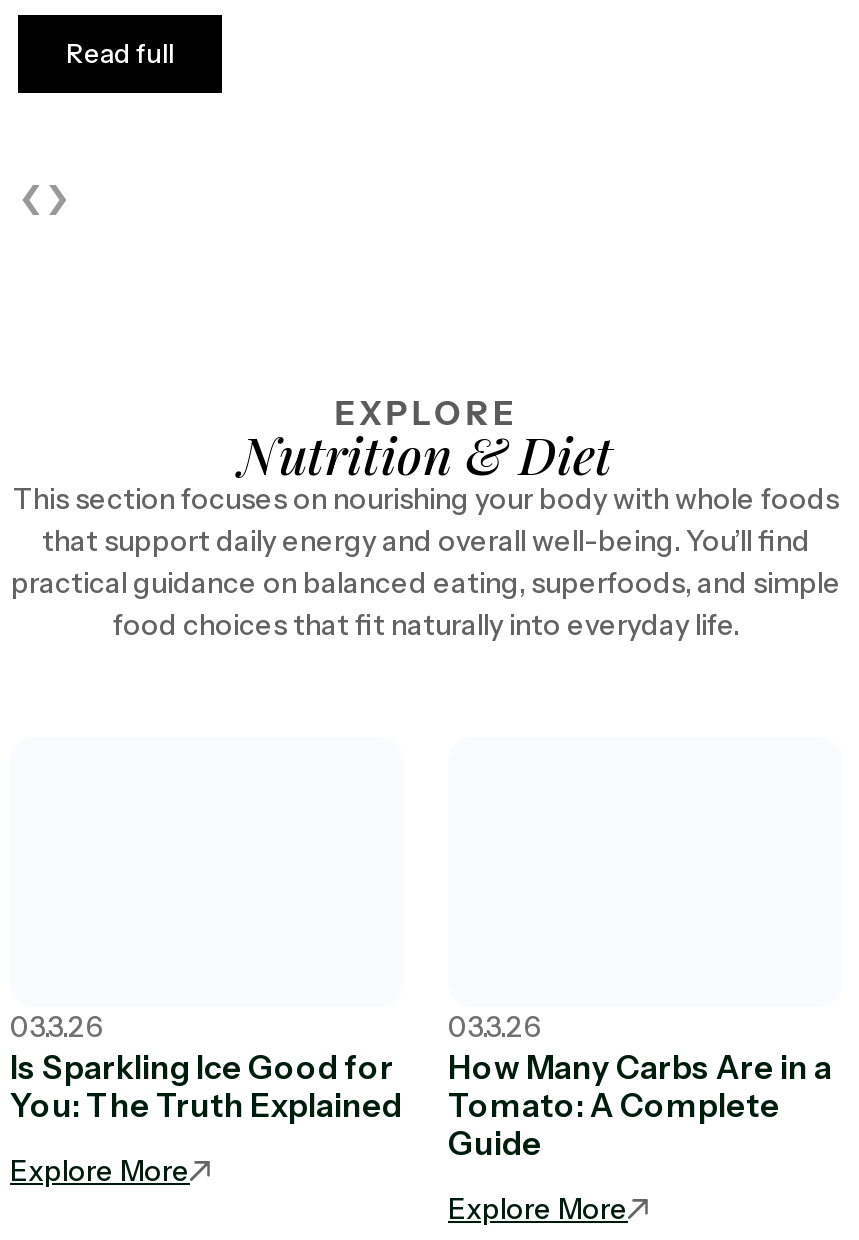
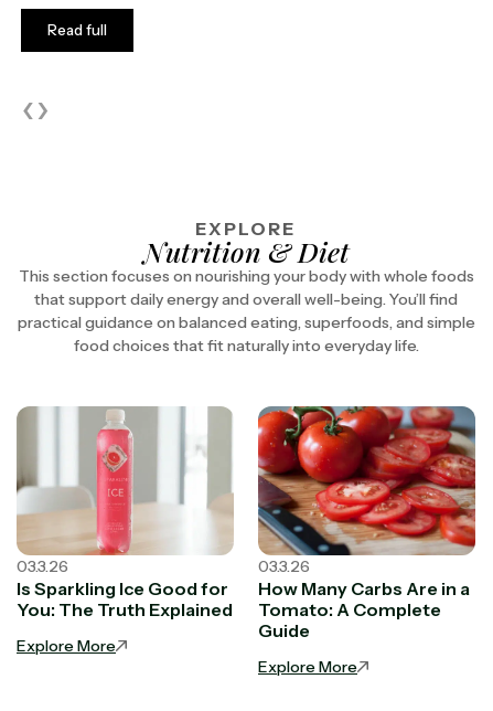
none -> [15,406,187,556] [image]
none -> [196,406,234,555] [image]
none -> [257,405,476,556] [image]

